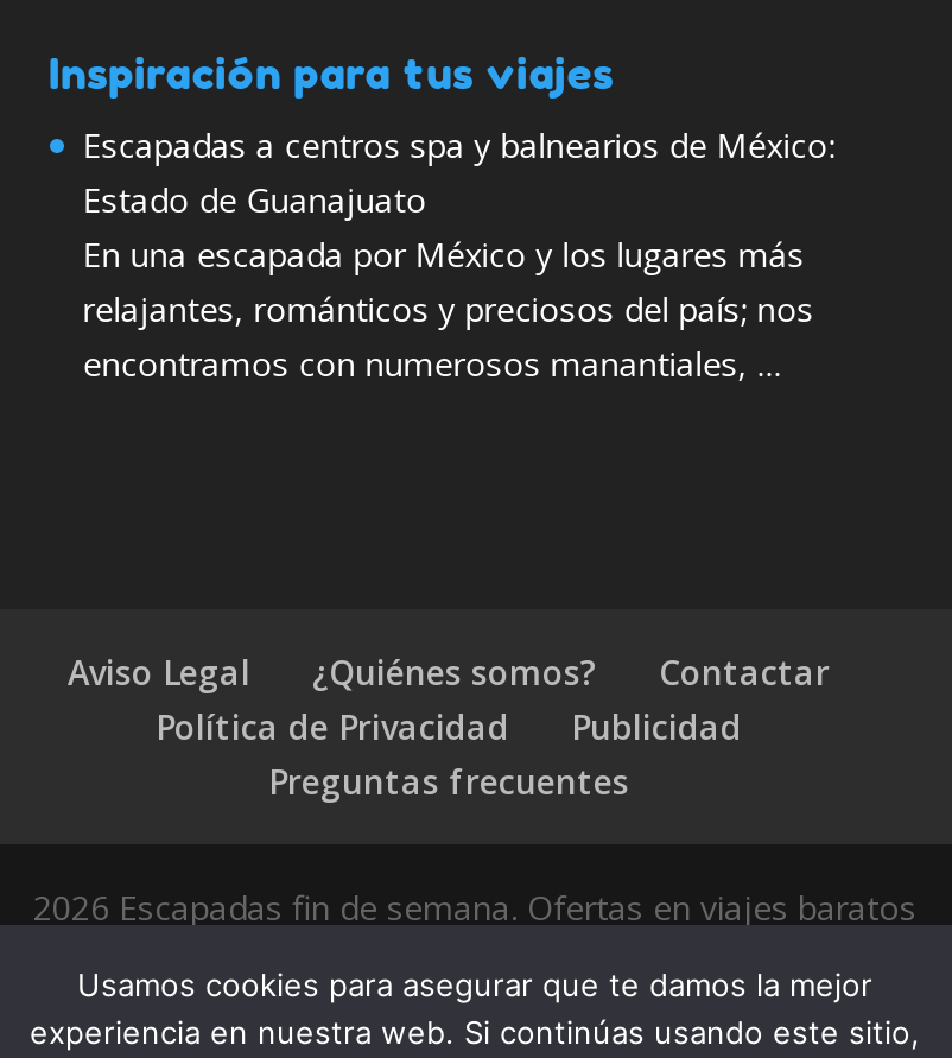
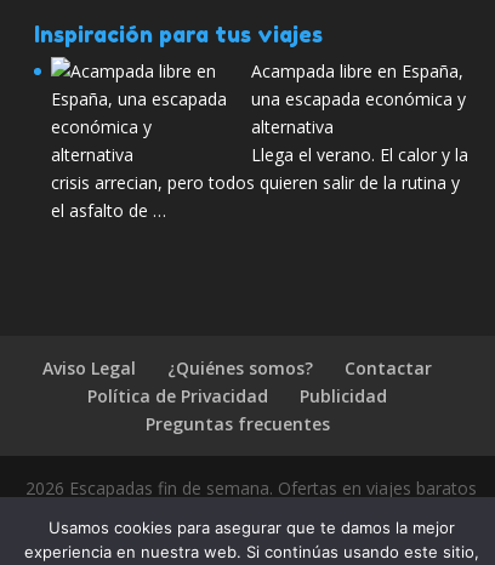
[83,123,835,387] Escapadas a centros spa y balnearios de México: | Estado de Guanajuato | En una escapada por México y los lugares más | relajantes, románticos y preciosos del país; nos | encontramos con numerosos manantiales, … -> [51,60,468,222] Acampada libre en España, | una escapada económica y | alternativa | Llega el verano. El calor y la | crisis arrecian, pero todos quieren salir de la rutina y | el asfalto de …

